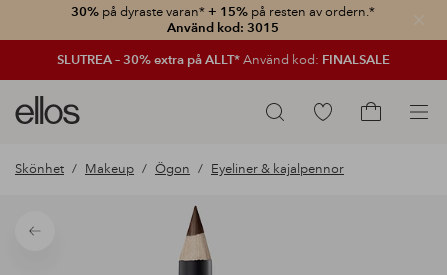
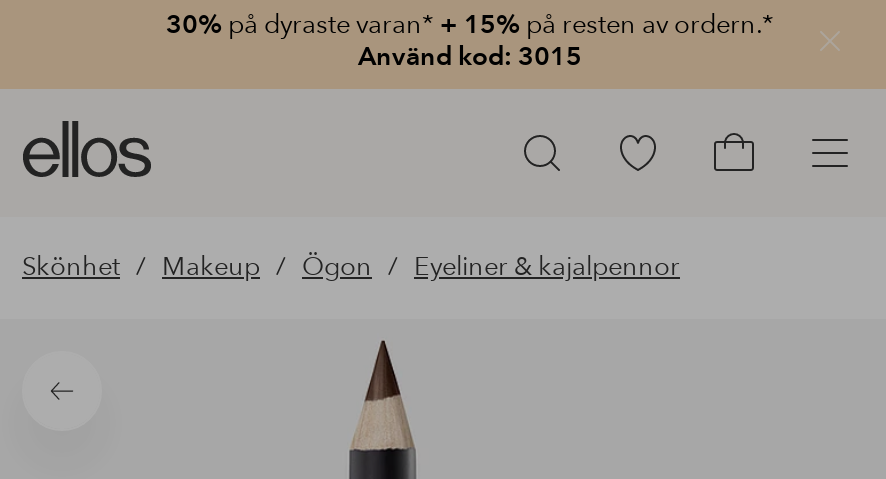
[56,52,389,68] SLUTREA – 30% extra på ALLT* Använd kod: FINALSALE -> none

